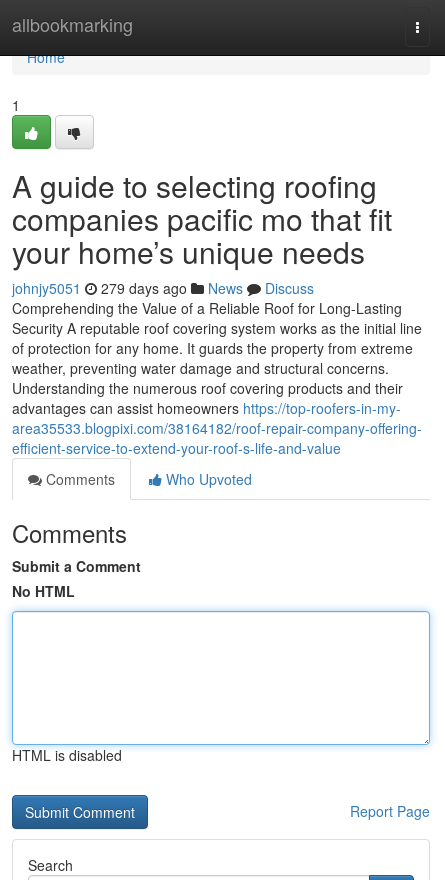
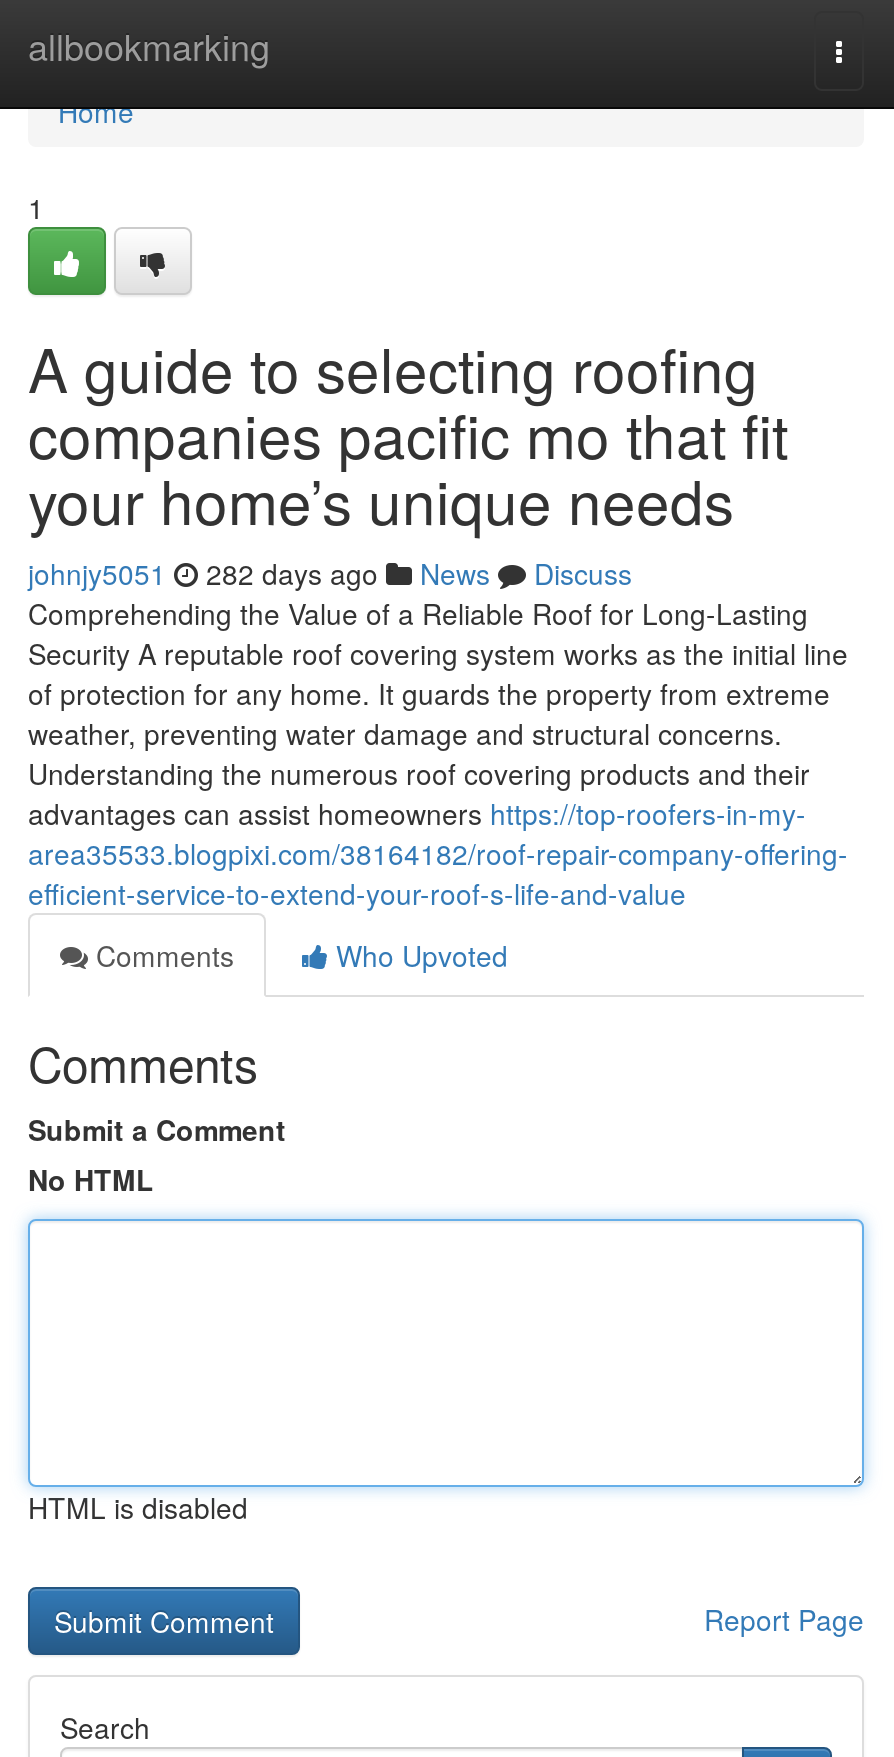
[12,278,314,298] johnjy5051 279 days ago News Discuss -> [28,553,632,593] johnjy5051 282 days ago News Discuss

